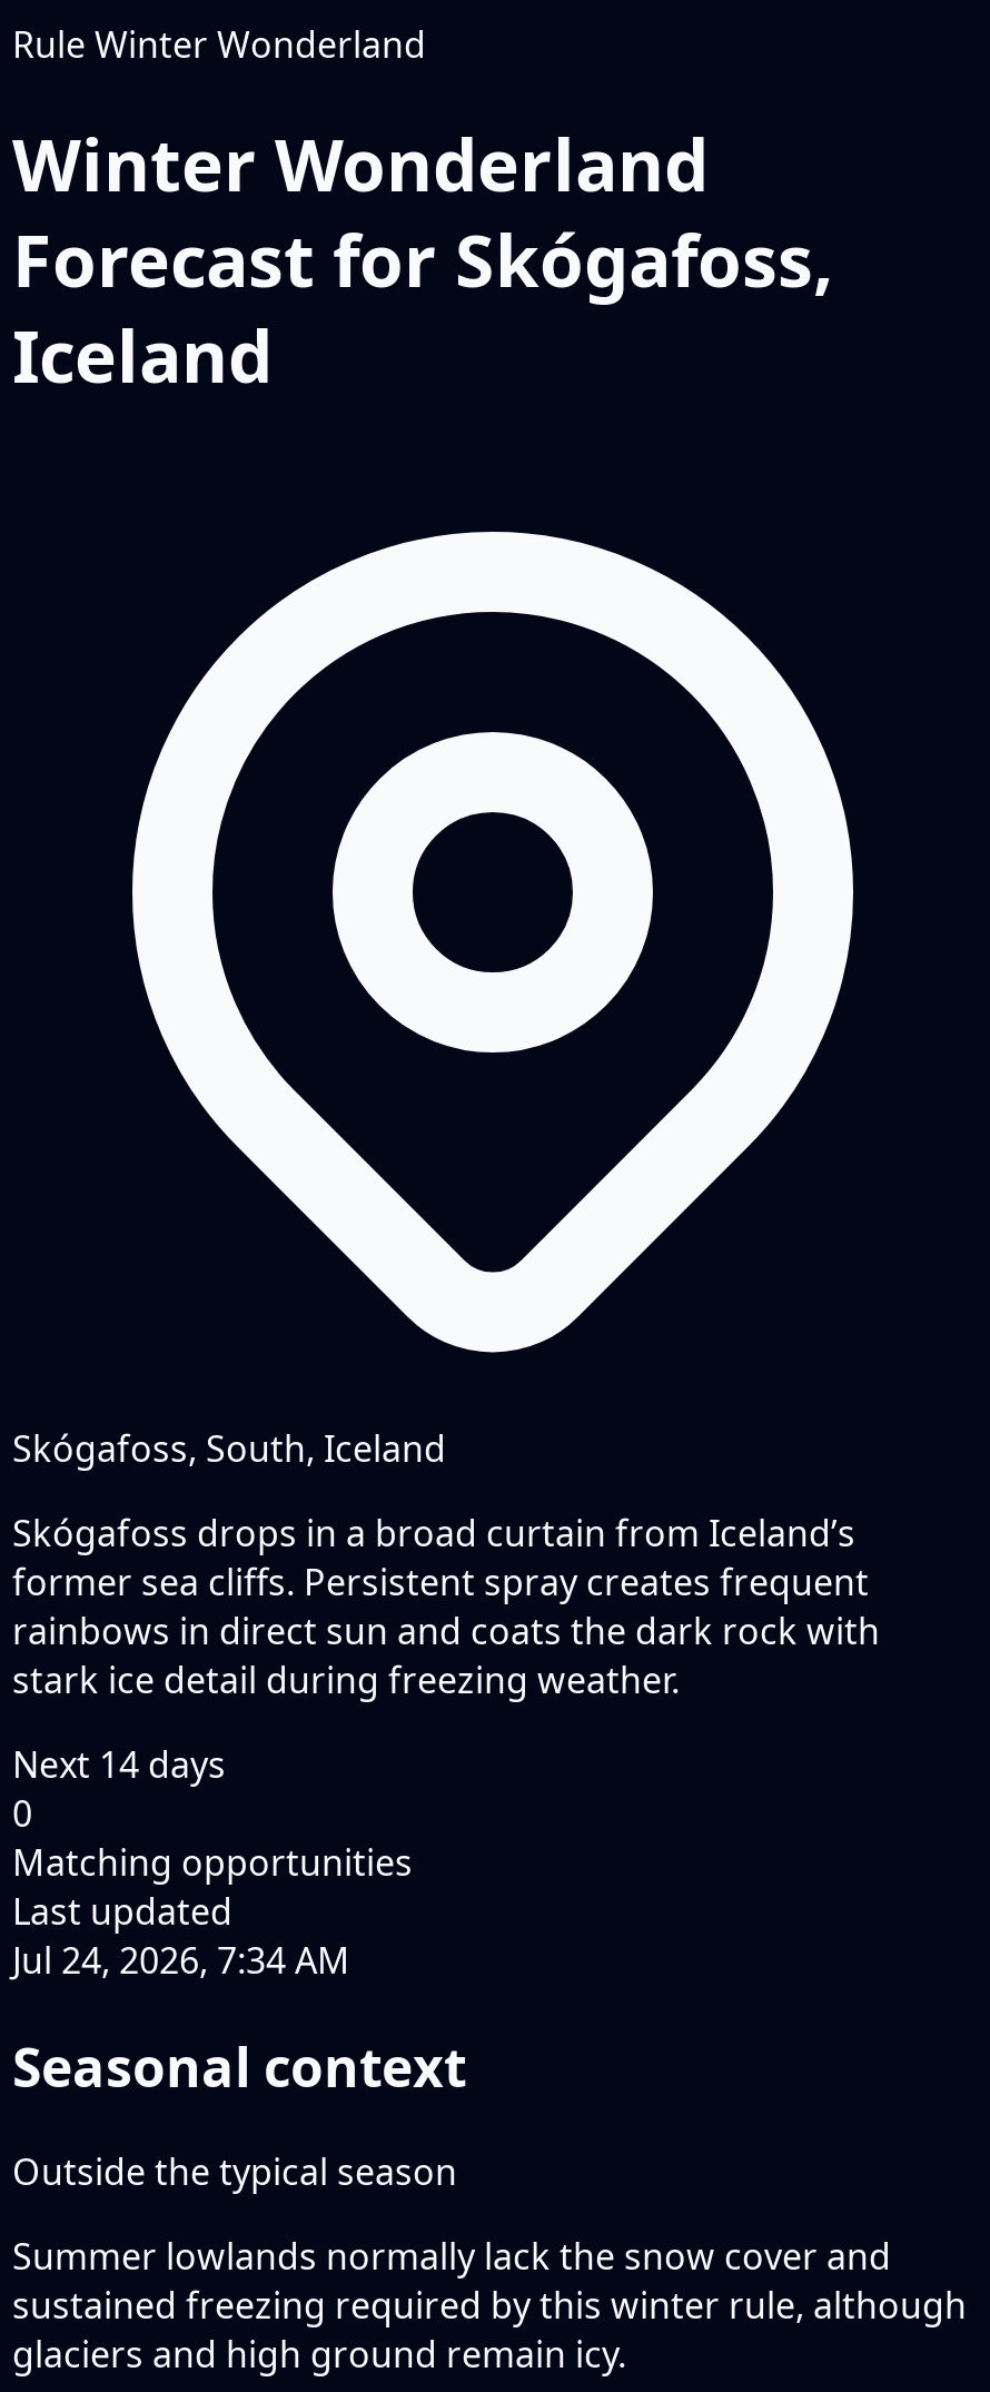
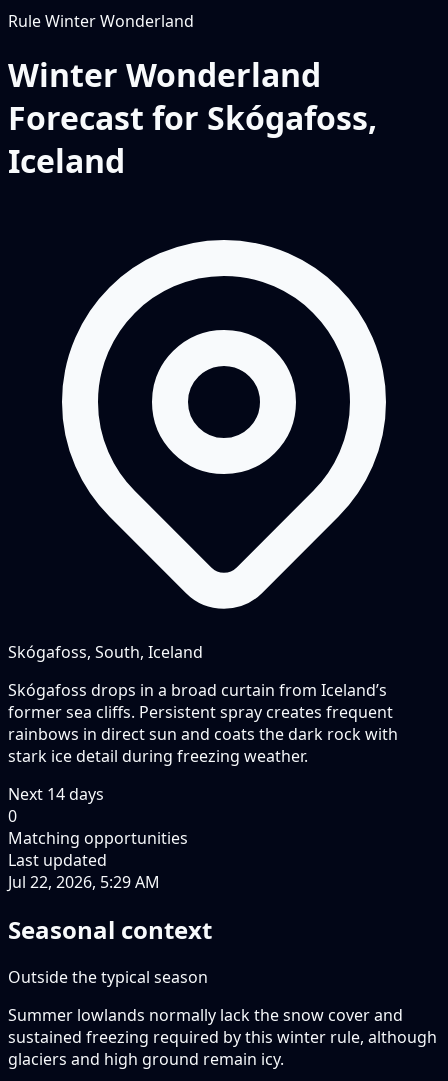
[12,1936,350,1985] Jul 24, 2026, 7:34 AM -> [8,871,160,893] Jul 22, 2026, 5:29 AM

